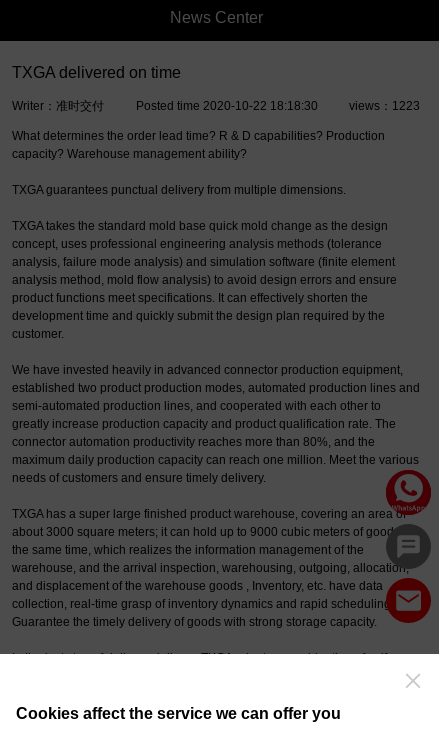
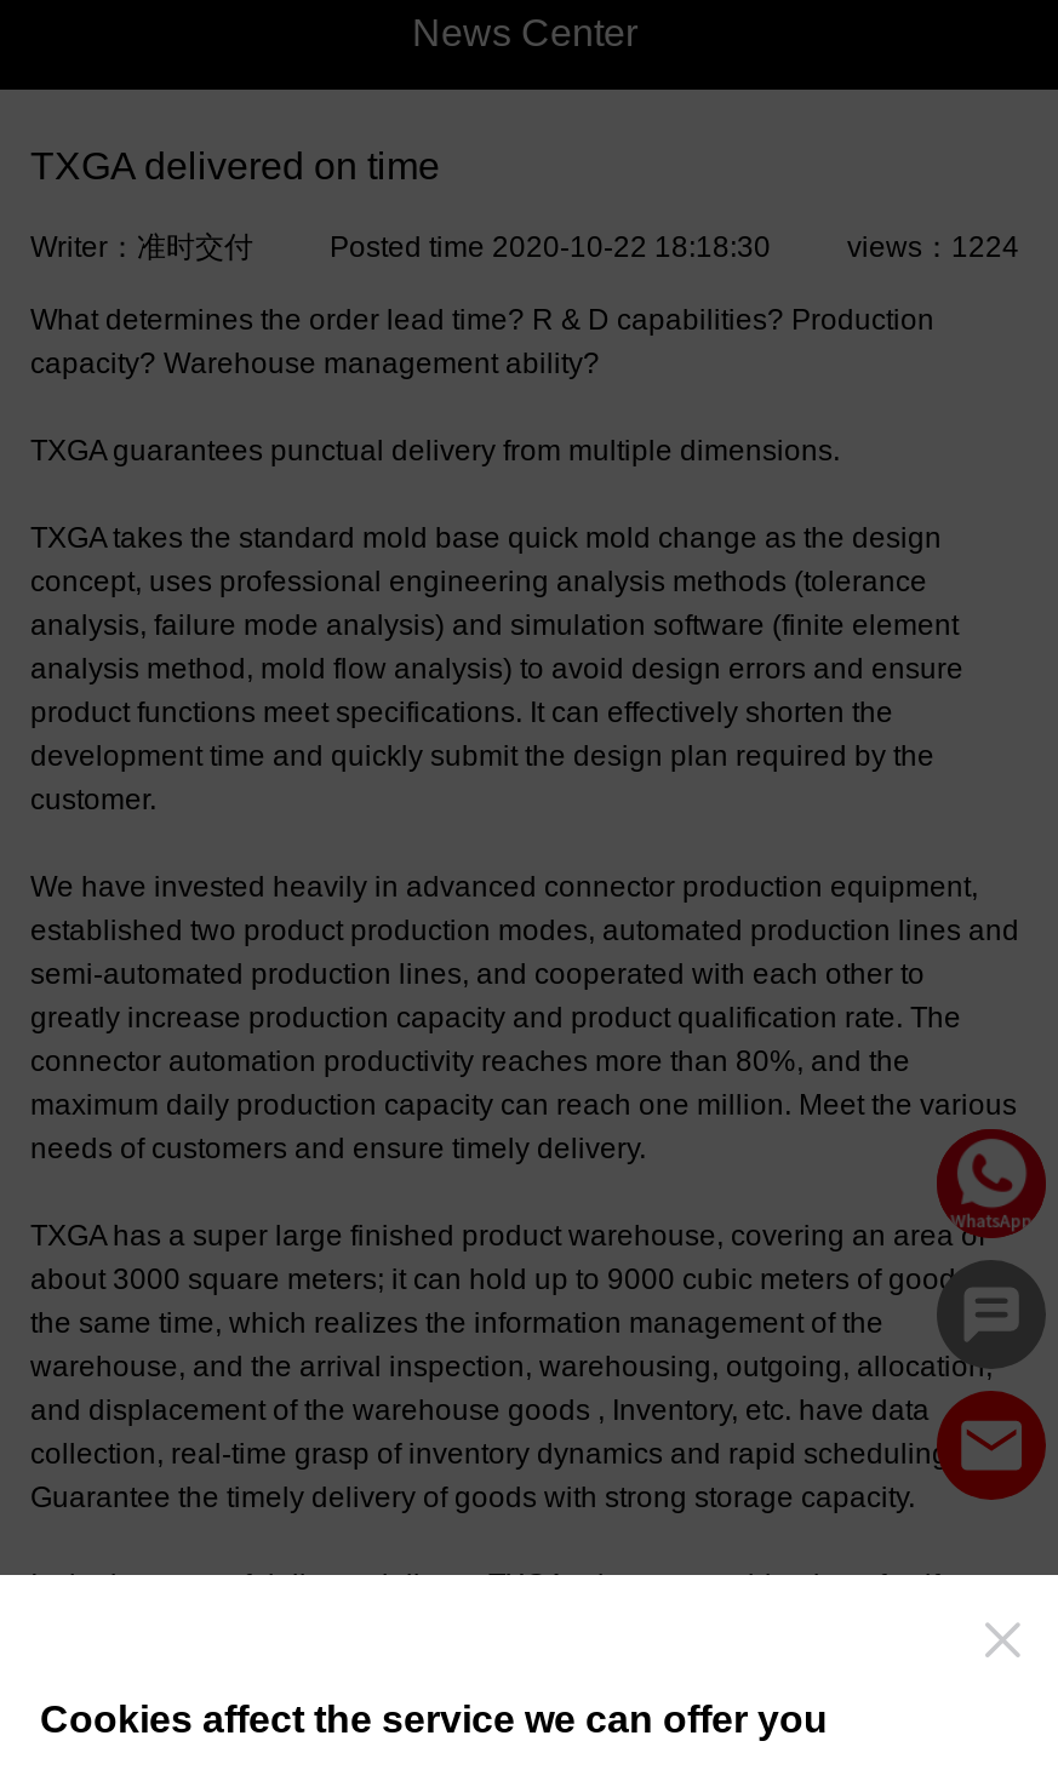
[349,99,420,113] views：1223 -> [847,230,1019,264] views：1224

